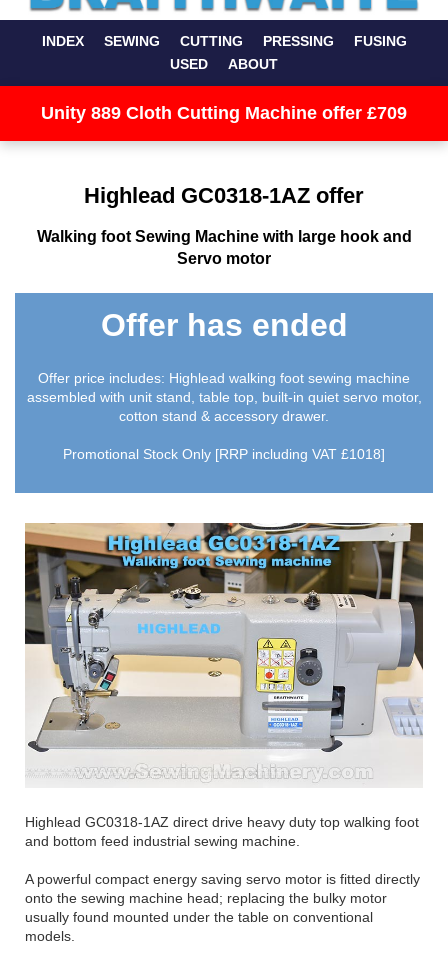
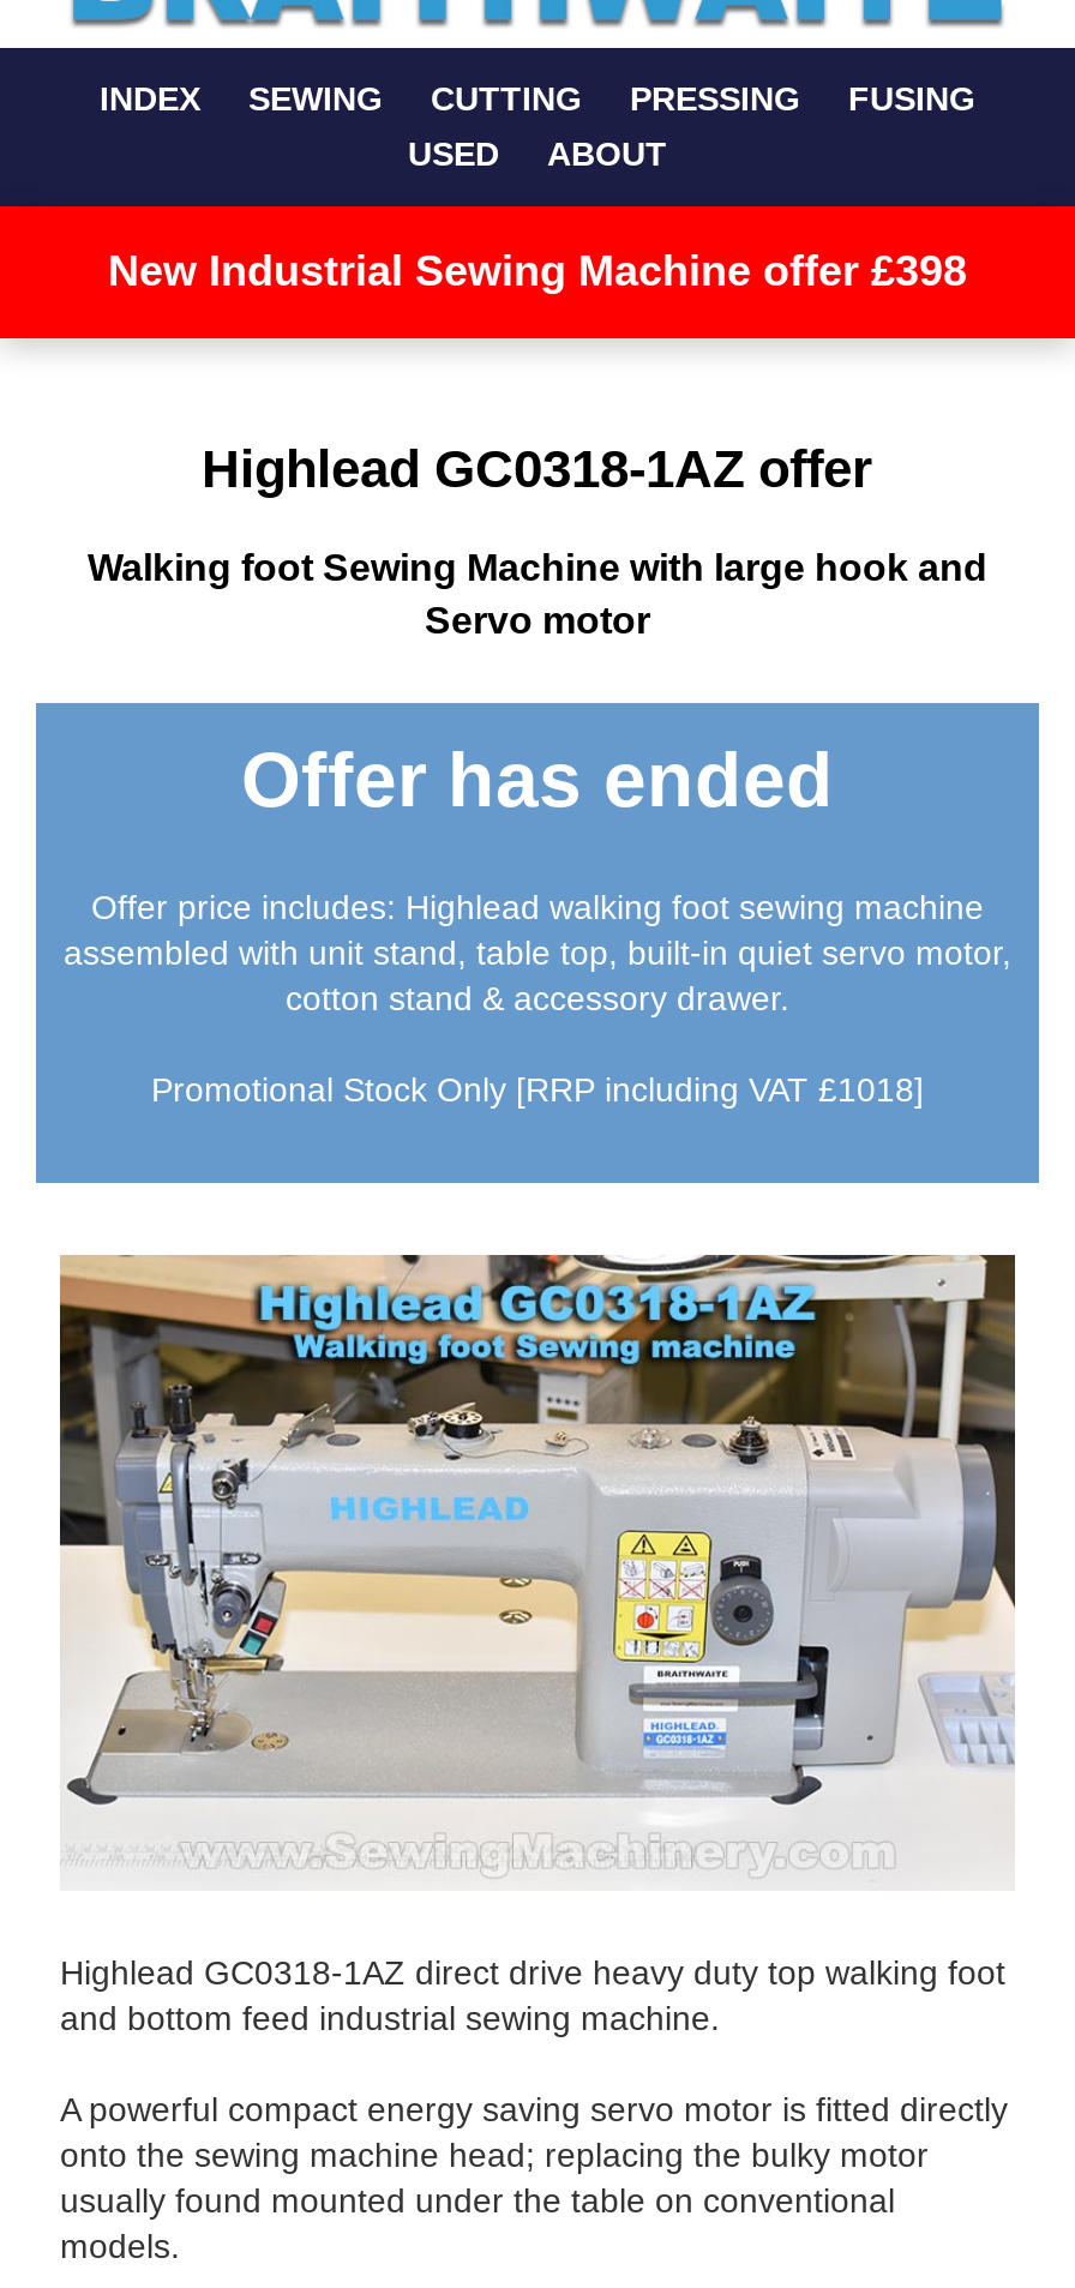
[41,103,407,123] Unity 889 Cloth Cutting Machine offer £709 -> [108,248,967,296] New Industrial Sewing Machine offer £398

